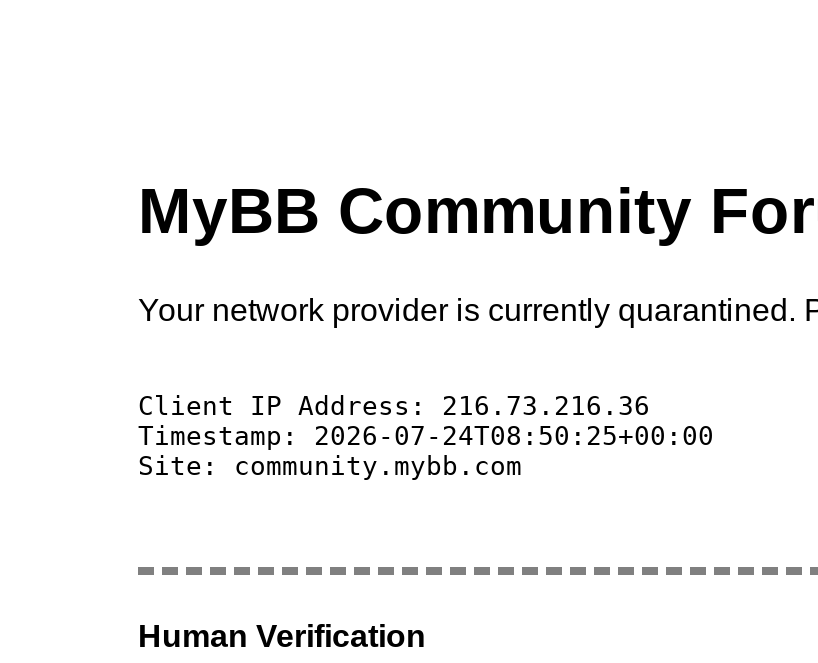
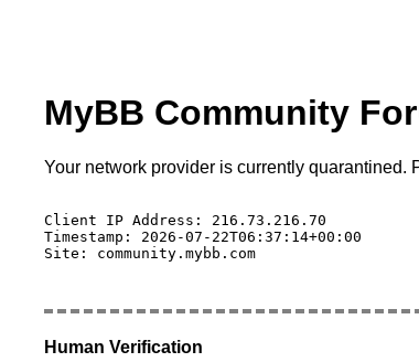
[138,391,666,421] Client IP Address: 216.73.216.36 -> [44,212,335,228] Client IP Address: 216.73.216.70
[138,421,714,451] Timestamp: 2026-07-24T08:50:25+00:00 -> [44,228,362,245] Timestamp: 2026-07-22T06:37:14+00:00

